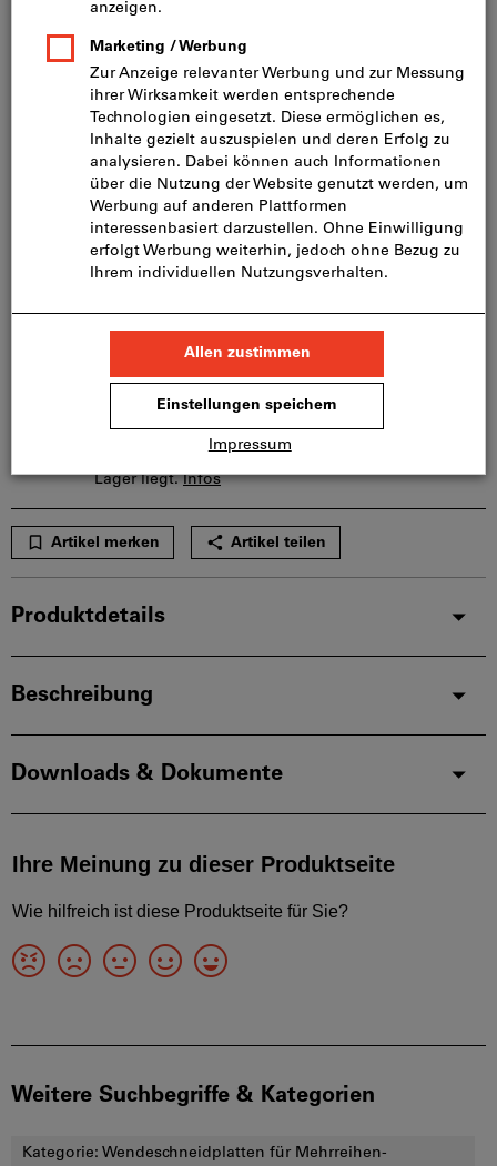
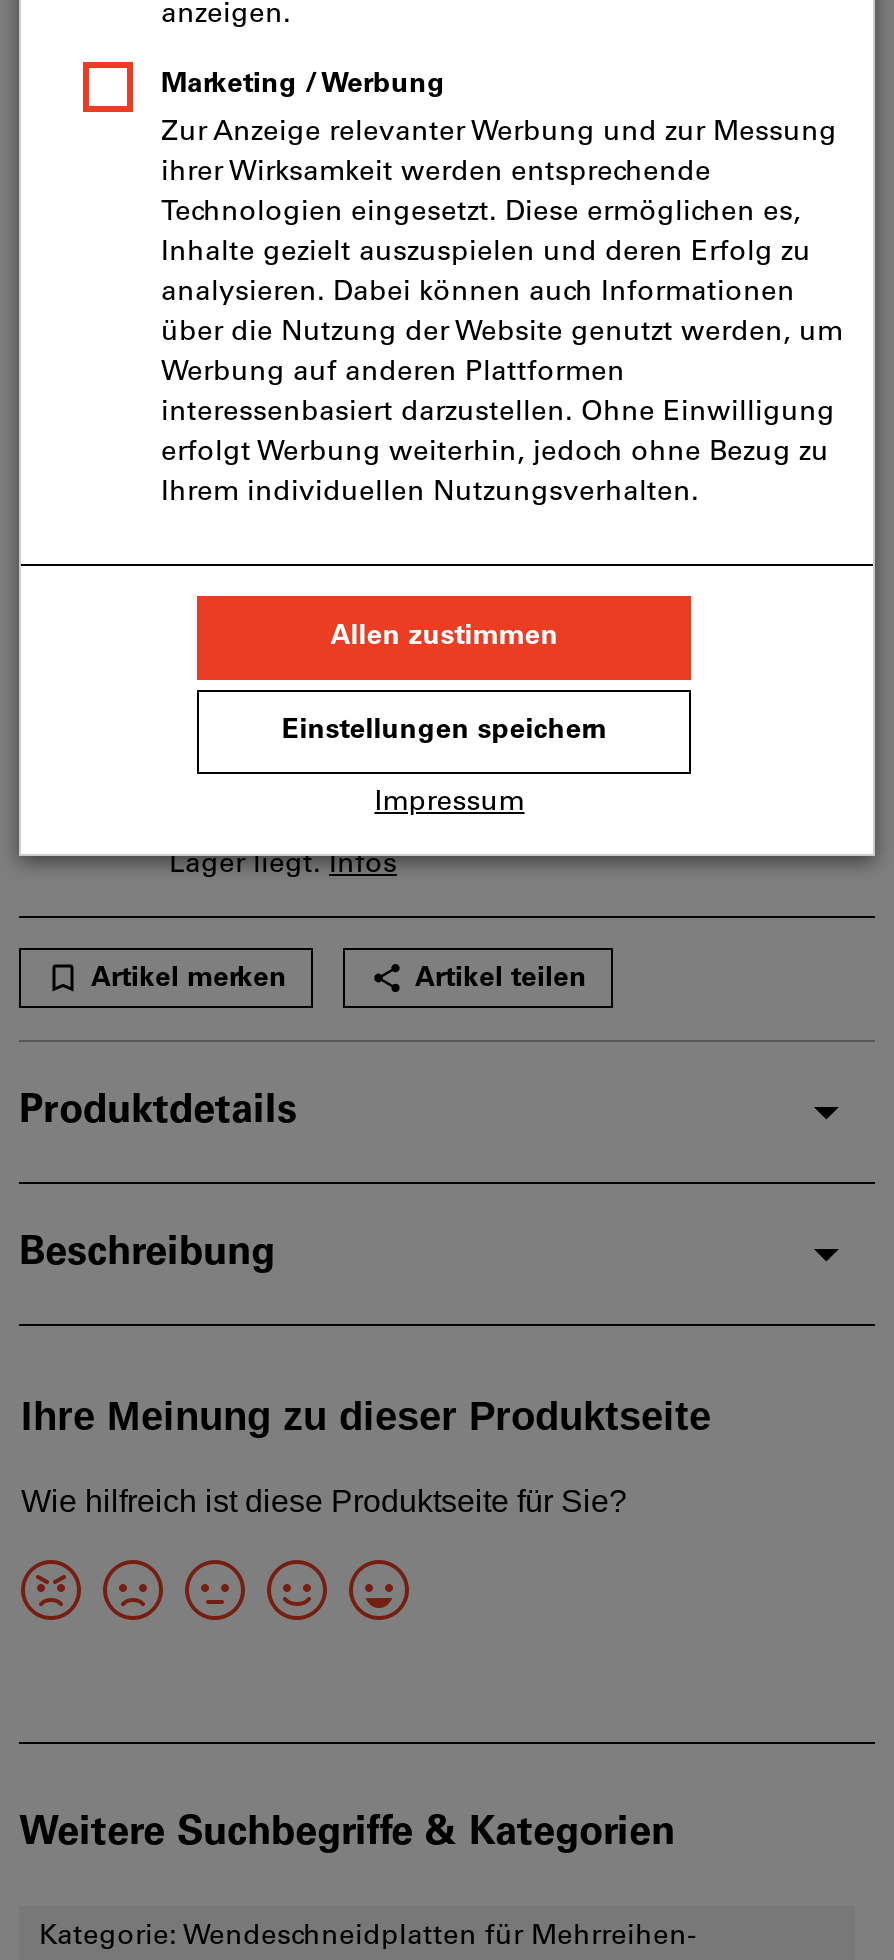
[11,763,283,785] Downloads & Dokumente -> none

